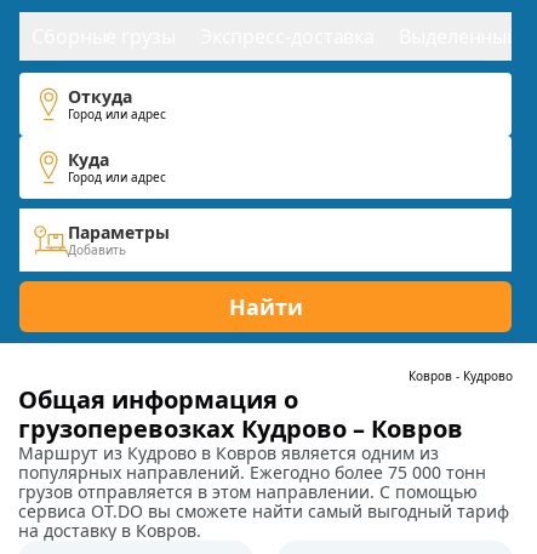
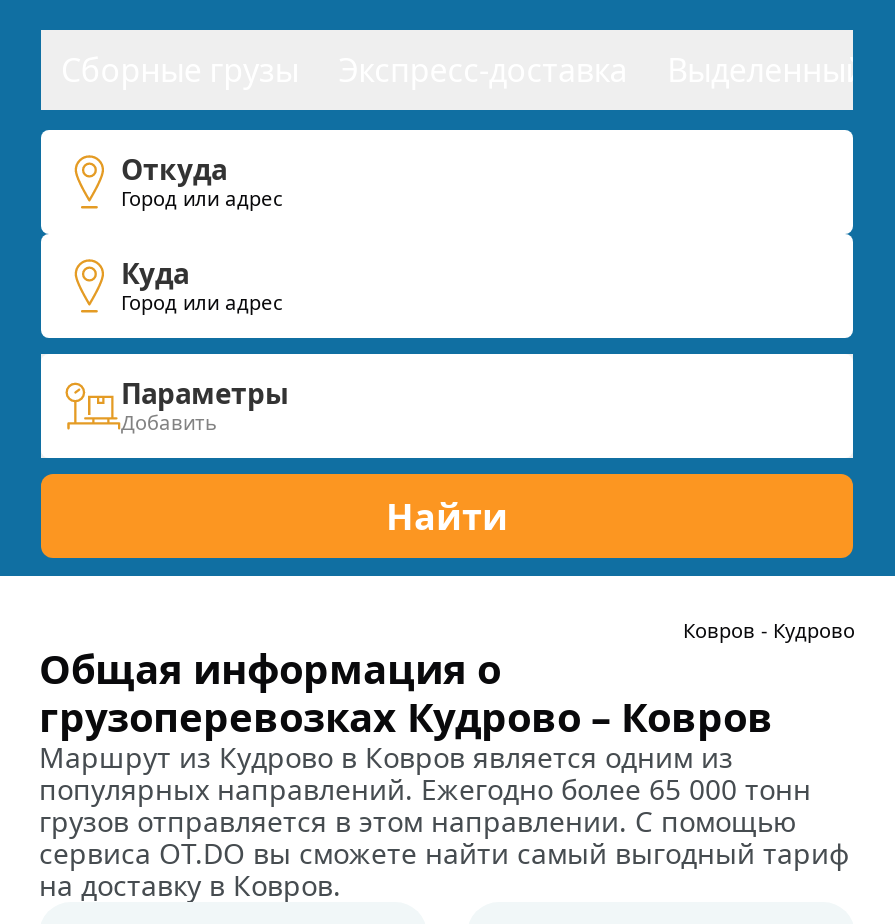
[18,461,486,484] популярных направлений. Ежегодно более 75 000 тонн -> [39,770,811,808] популярных направлений. Ежегодно более 65 000 тонн

